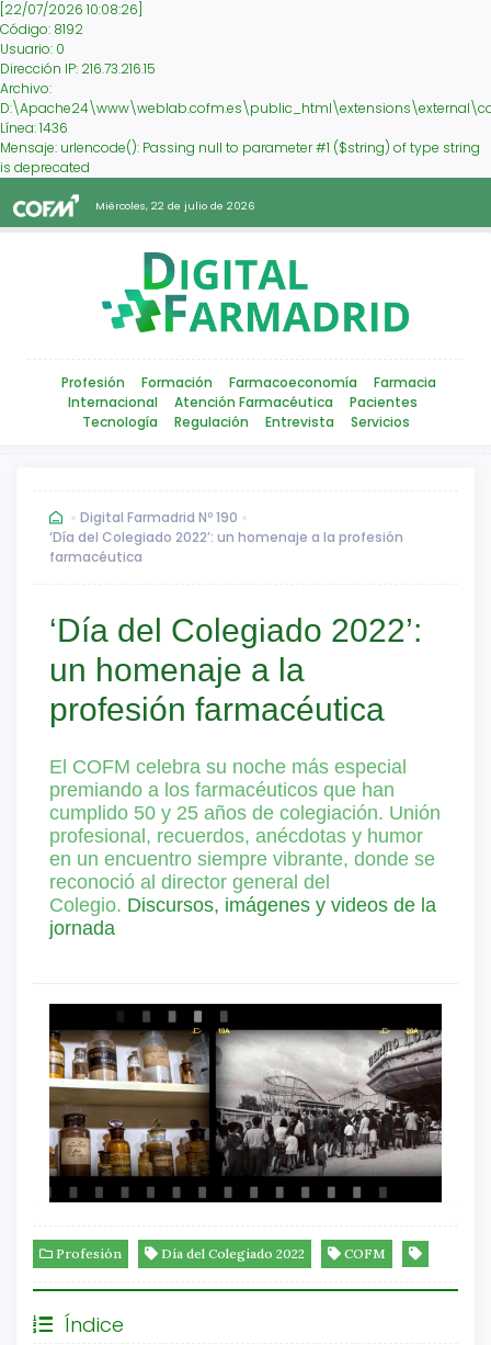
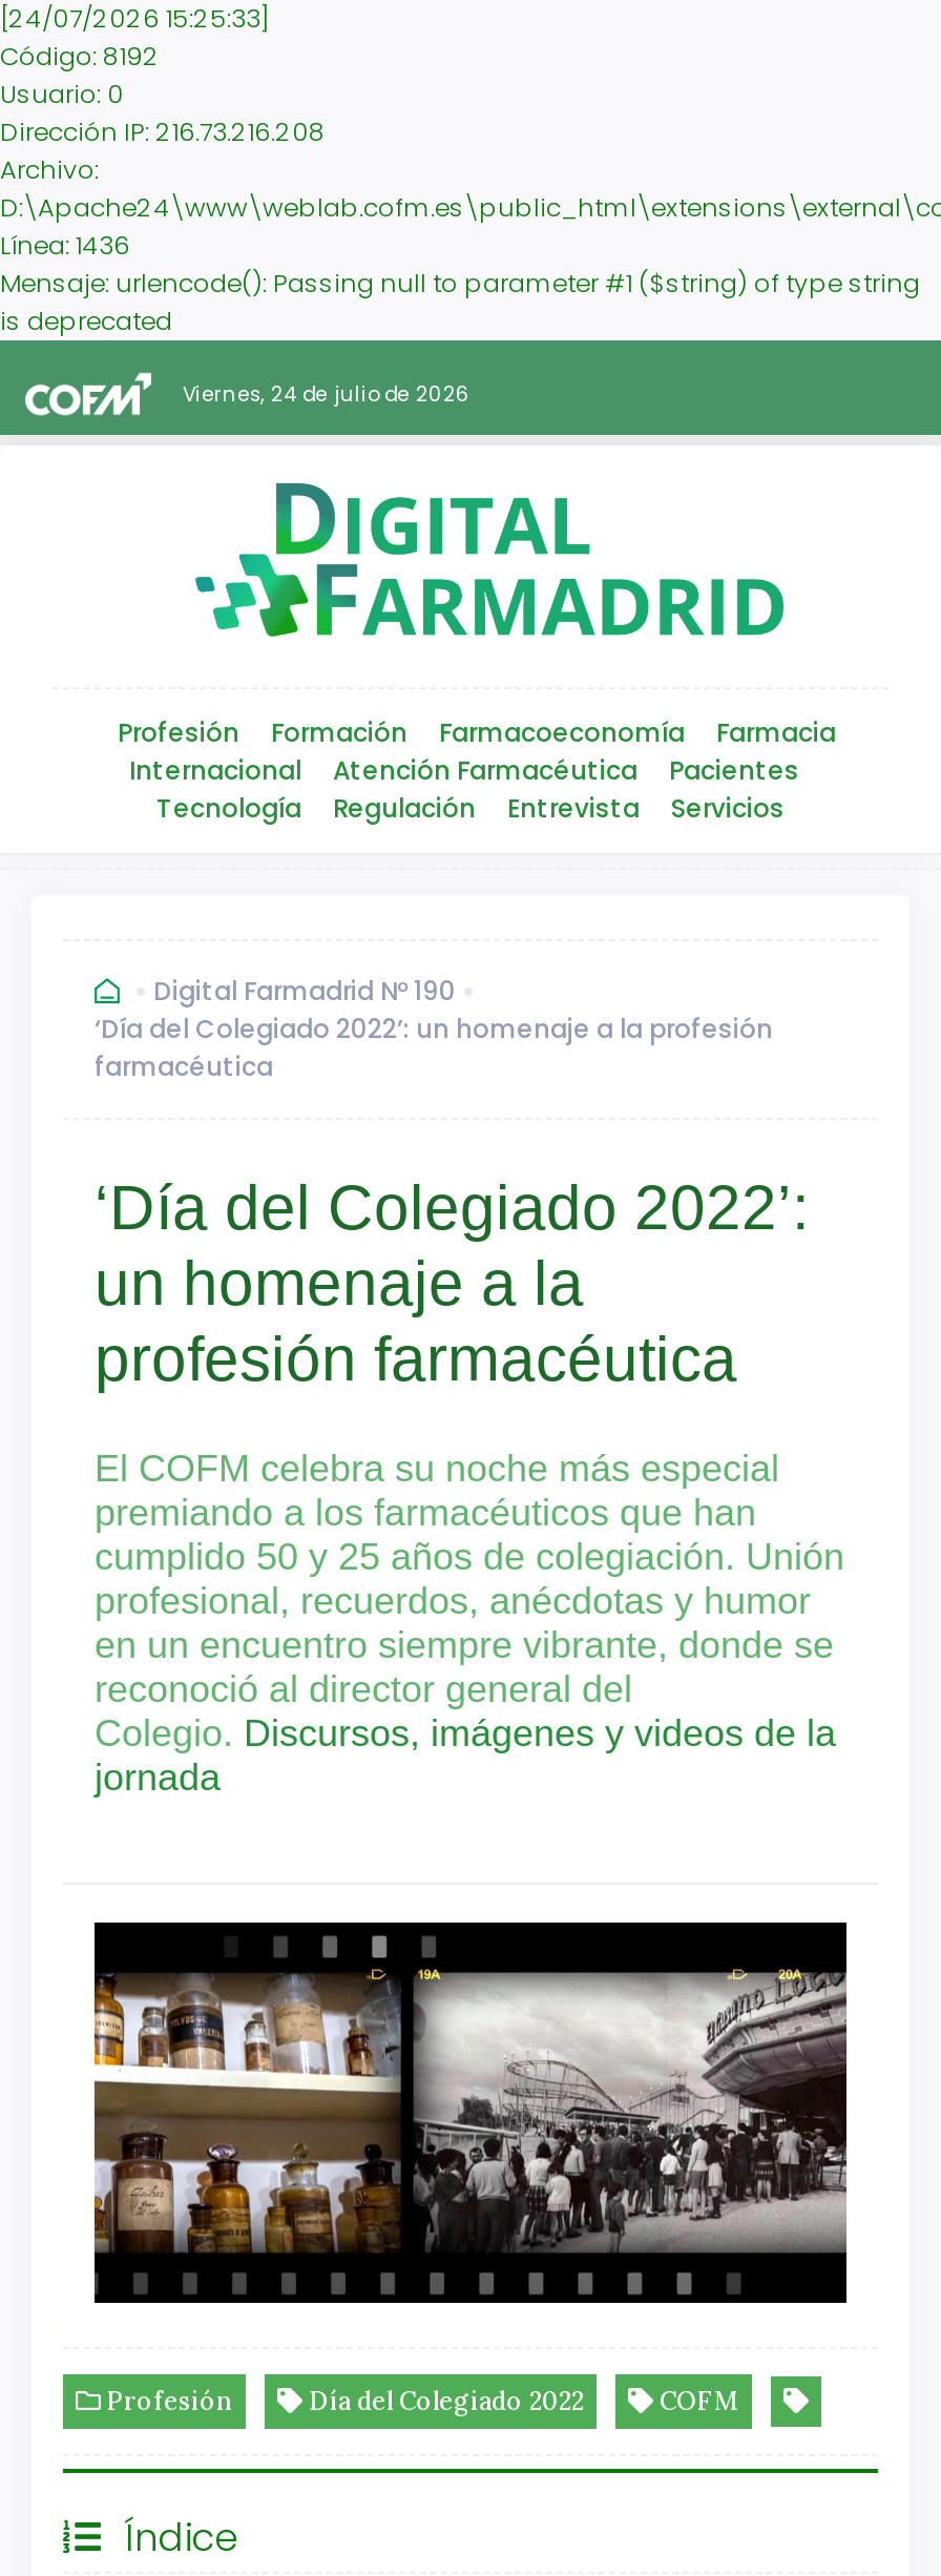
[0,0,142,19] [22/07/2026 10:08:26] -> [0,0,269,36] [24/07/2026 15:25:33]
[0,59,156,78] Dirección IP: 216.73.216.15 -> [0,113,326,149] Dirección IP: 216.73.216.208
[95,199,255,213] Miércoles, 22 de julio de 2026 -> [183,380,470,408] Viernes, 24 de julio de 2026

